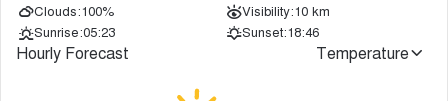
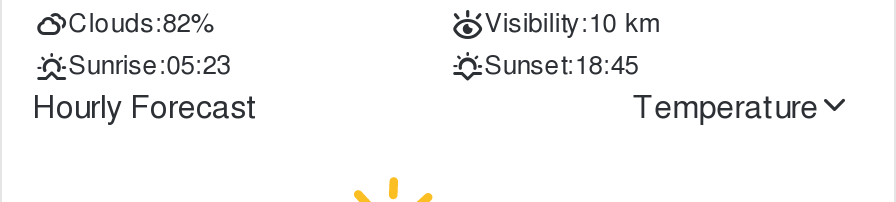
[34,4,114,20] Clouds:100% -> [68,8,214,40] Clouds:82%
[242,25,319,41] Sunset:18:46 -> [484,50,638,82] Sunset:18:45

